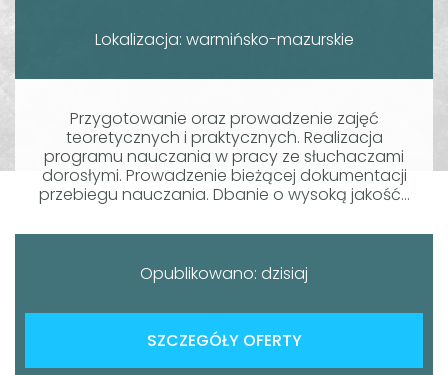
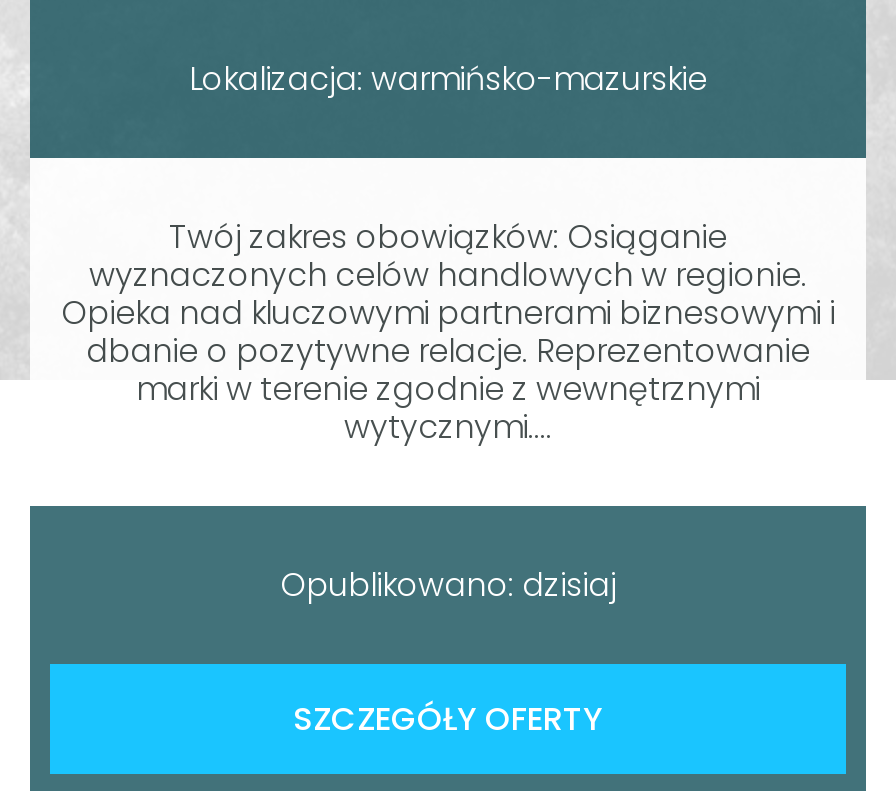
[38,107,409,206] Przygotowanie oraz prowadzenie zajęć | teoretycznych i praktycznych. Realizacja | programu nauczania w pracy ze słuchaczami | dorosłymi. Prowadzenie bieżącej dokumentacji | przebiegu nauczania. Dbanie o wysoką jakość... -> [61,213,835,449] Twój zakres obowiązków: Osiąganie | wyznaczonych celów handlowych w regionie. | Opieka nad kluczowymi partnerami biznesowymi i | dbanie o pozytywne relacje. Reprezentowanie | marki w terenie zgodnie z wewnętrznymi | wytycznymi....

